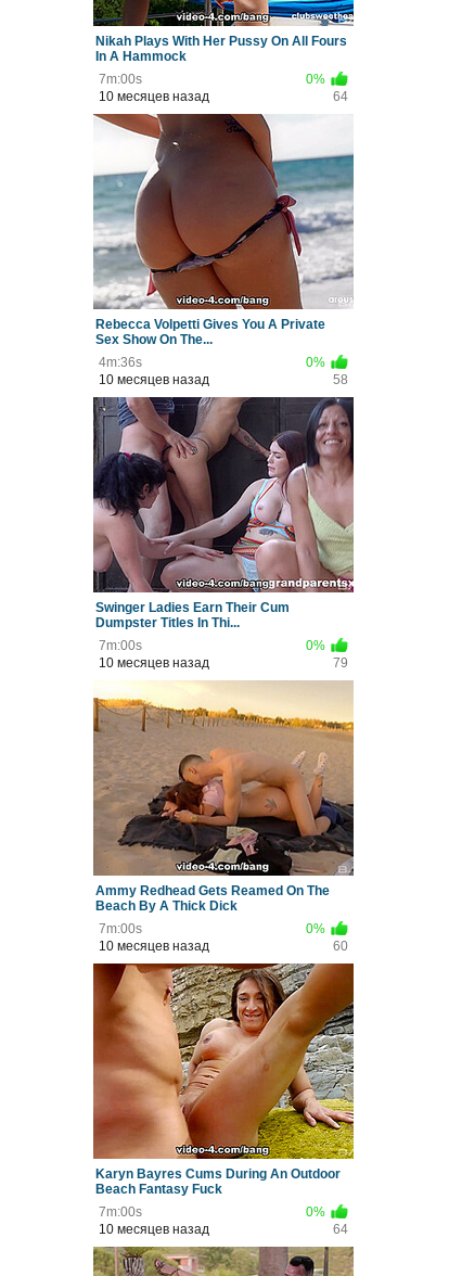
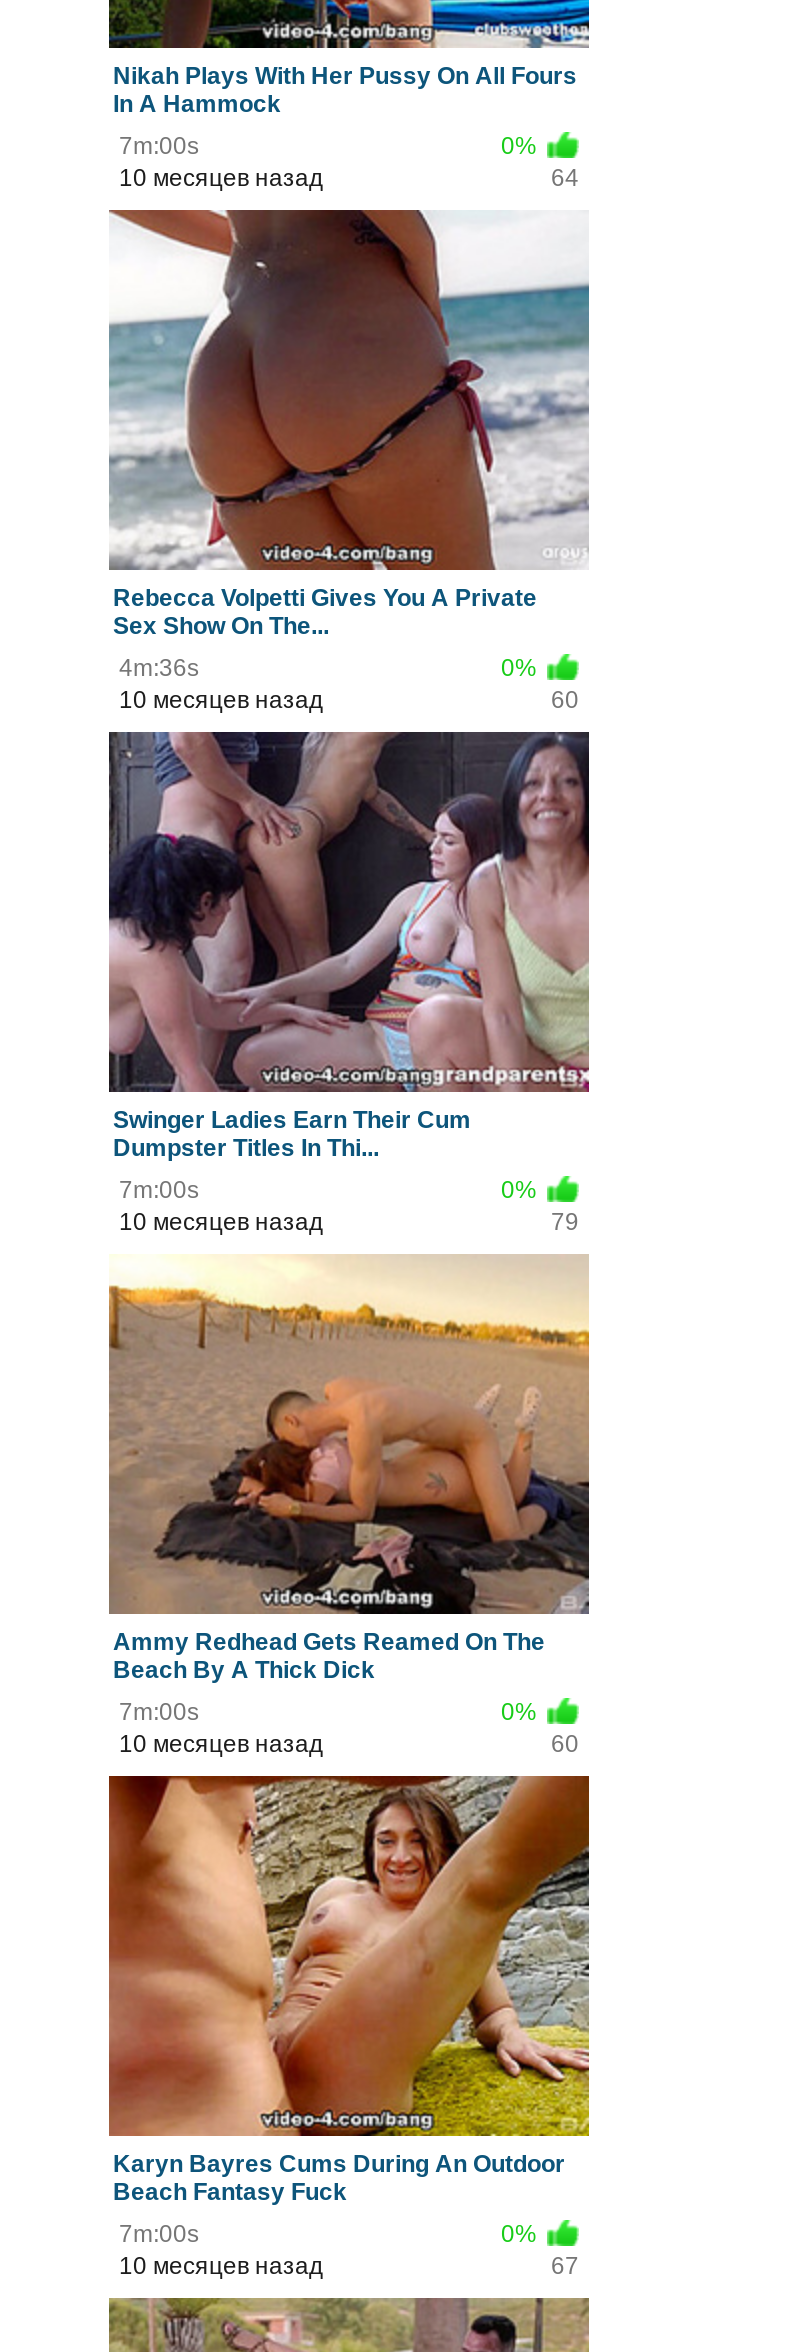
[333,372,348,387] 58 -> [551,686,579,714] 60
[333,1222,348,1237] 64 -> [551,2252,579,2280] 67

